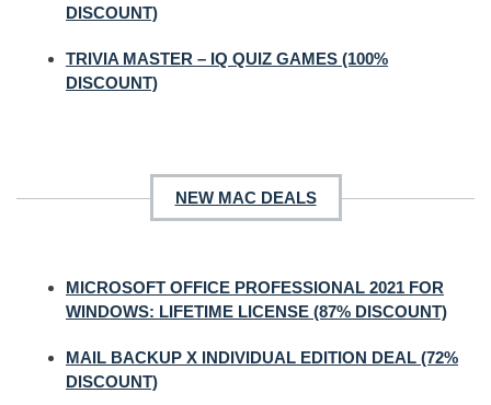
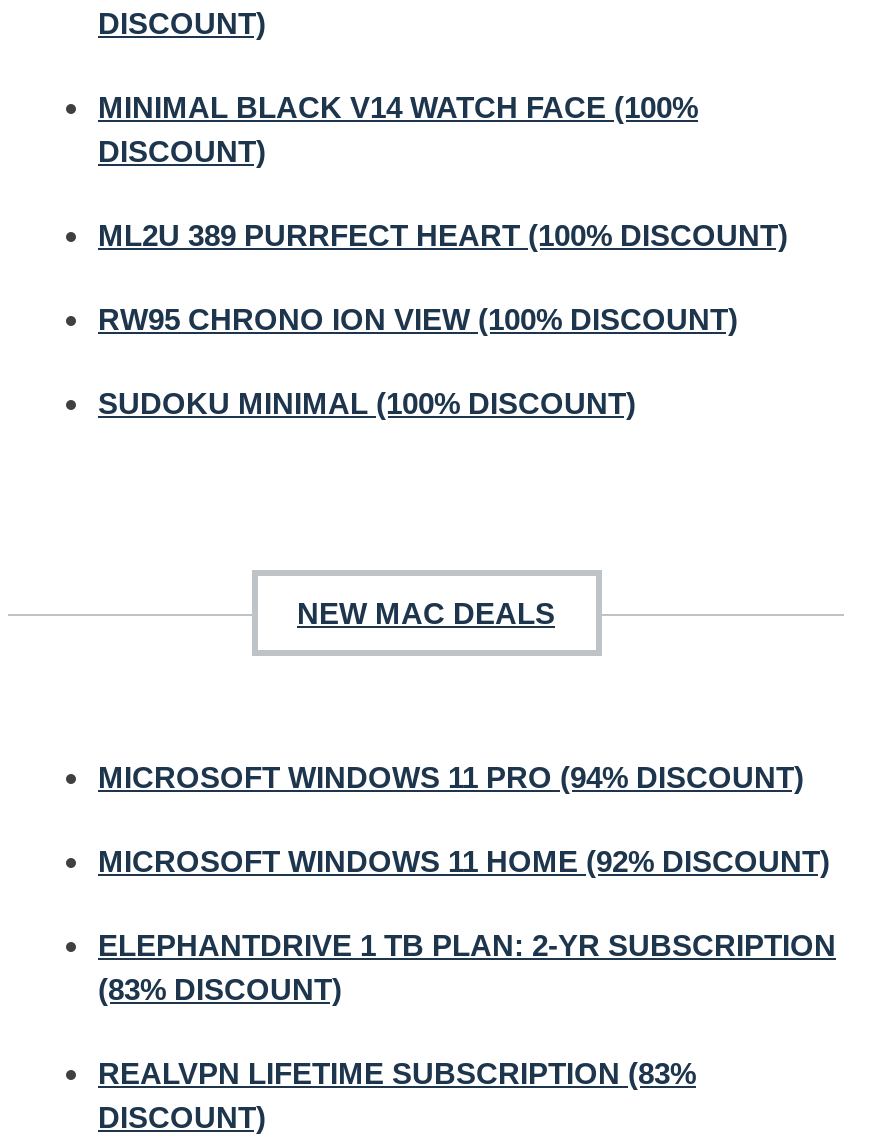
[66,49,388,68] TRIVIA MASTER – IQ QUIZ GAMES (100% -> [98,90,698,124] MINIMAL BLACK V14 WATCH FACE (100%
none -> [98,218,788,420] ML2U 389 PURRFECT HEART (100% DISCOUNT) | RW95 CHRONO ION VIEW (100% DISCOUNT) | SUDOKU MINIMAL (100% DISCOUNT)
[66,278,458,367] MICROSOFT OFFICE PROFESSIONAL 2021 FOR | WINDOWS: LIFETIME LICENSE (87% DISCOUNT) | MAIL BACKUP X INDIVIDUAL EDITION DEAL (72% -> [98,761,836,1091] MICROSOFT WINDOWS 11 PRO (94% DISCOUNT) | MICROSOFT WINDOWS 11 HOME (92% DISCOUNT) | ELEPHANTDRIVE 1 TB PLAN: 2-YR SUBSCRIPTION | (83% DISCOUNT) | REALVPN LIFETIME SUBSCRIPTION (83%

